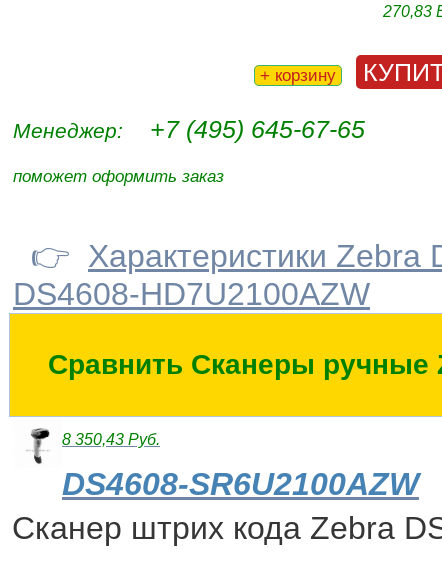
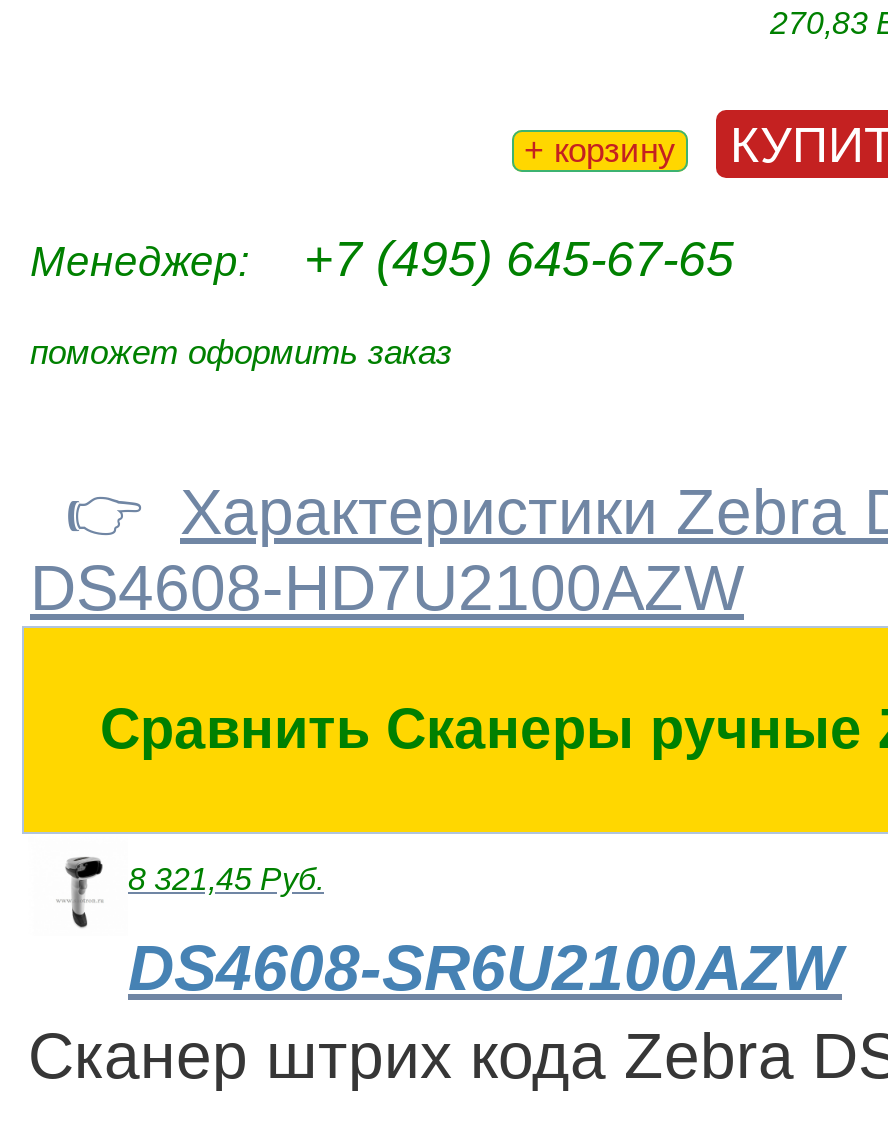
[62,431,160,448] 8 350,43 Руб. -> [128,863,324,897] 8 321,45 Руб.

